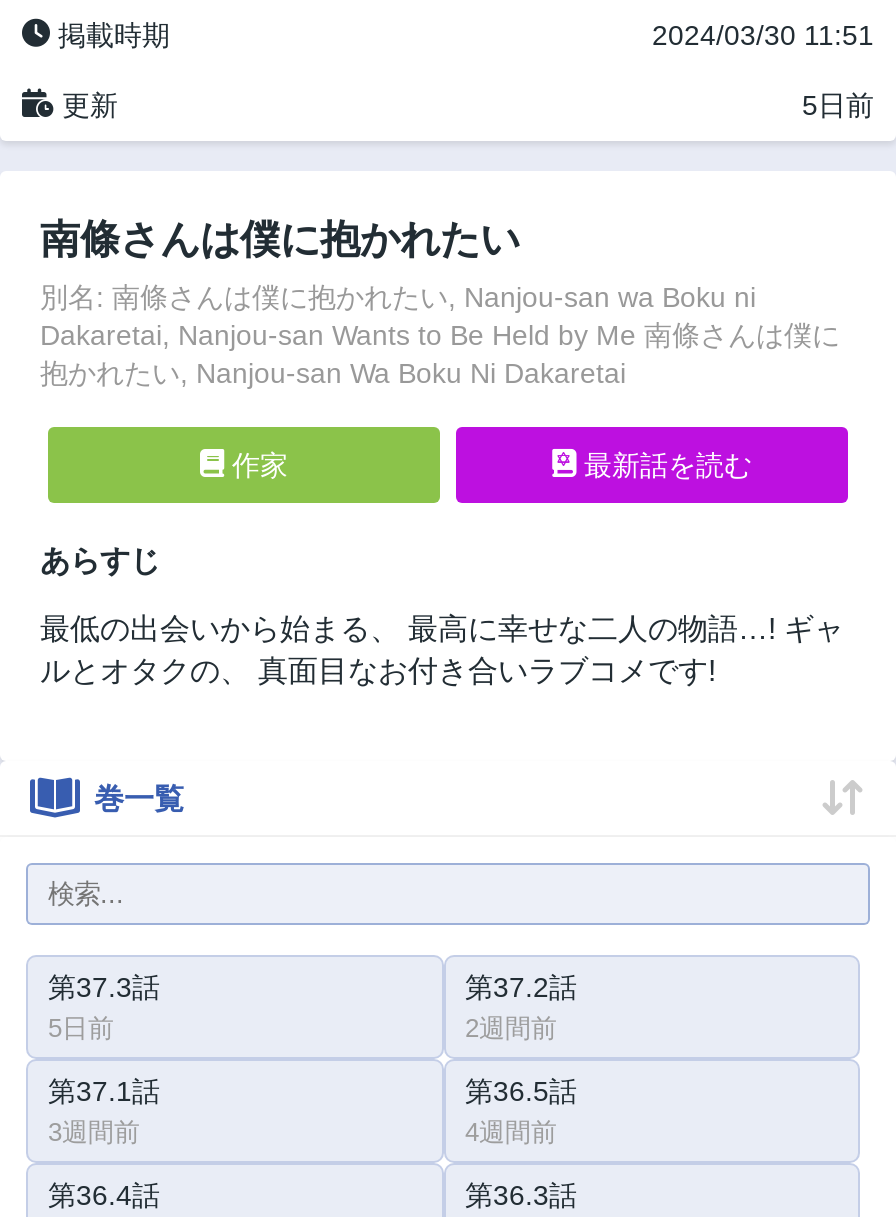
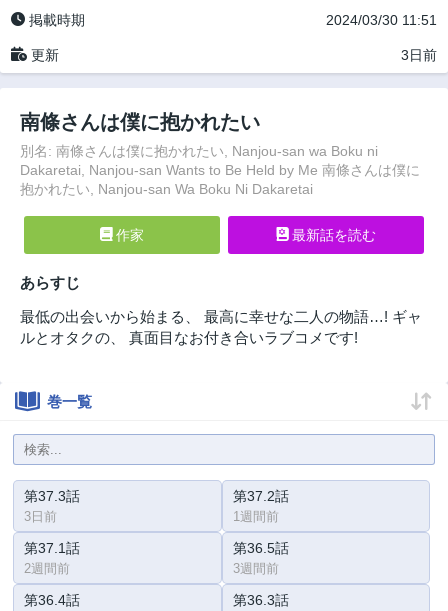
[802,89,874,121] 5日前 -> [401,47,437,63] 3日前
[48,1013,114,1043] 5日前 -> [24,509,57,524] 3日前
[465,1013,557,1043] 2週間前 -> [232,509,278,524] 1週間前
[48,1117,140,1147] 3週間前 -> [24,561,70,576] 2週間前
[465,1117,557,1147] 4週間前 -> [232,561,278,576] 3週間前

